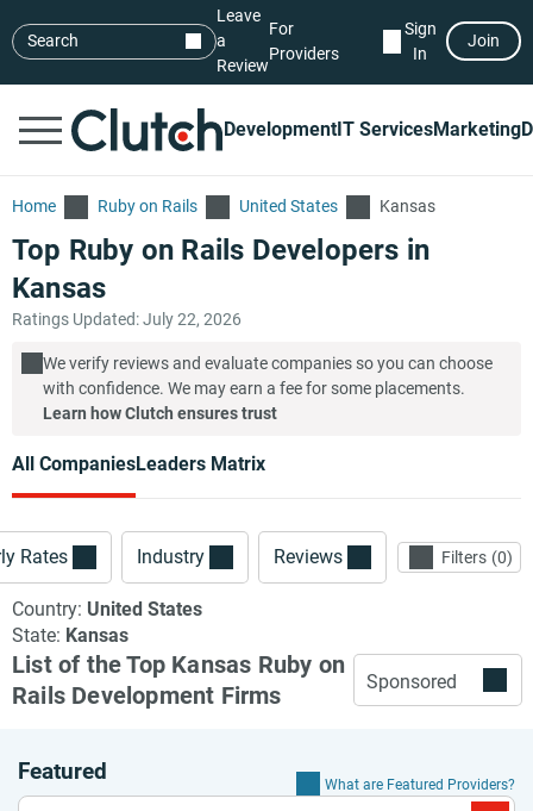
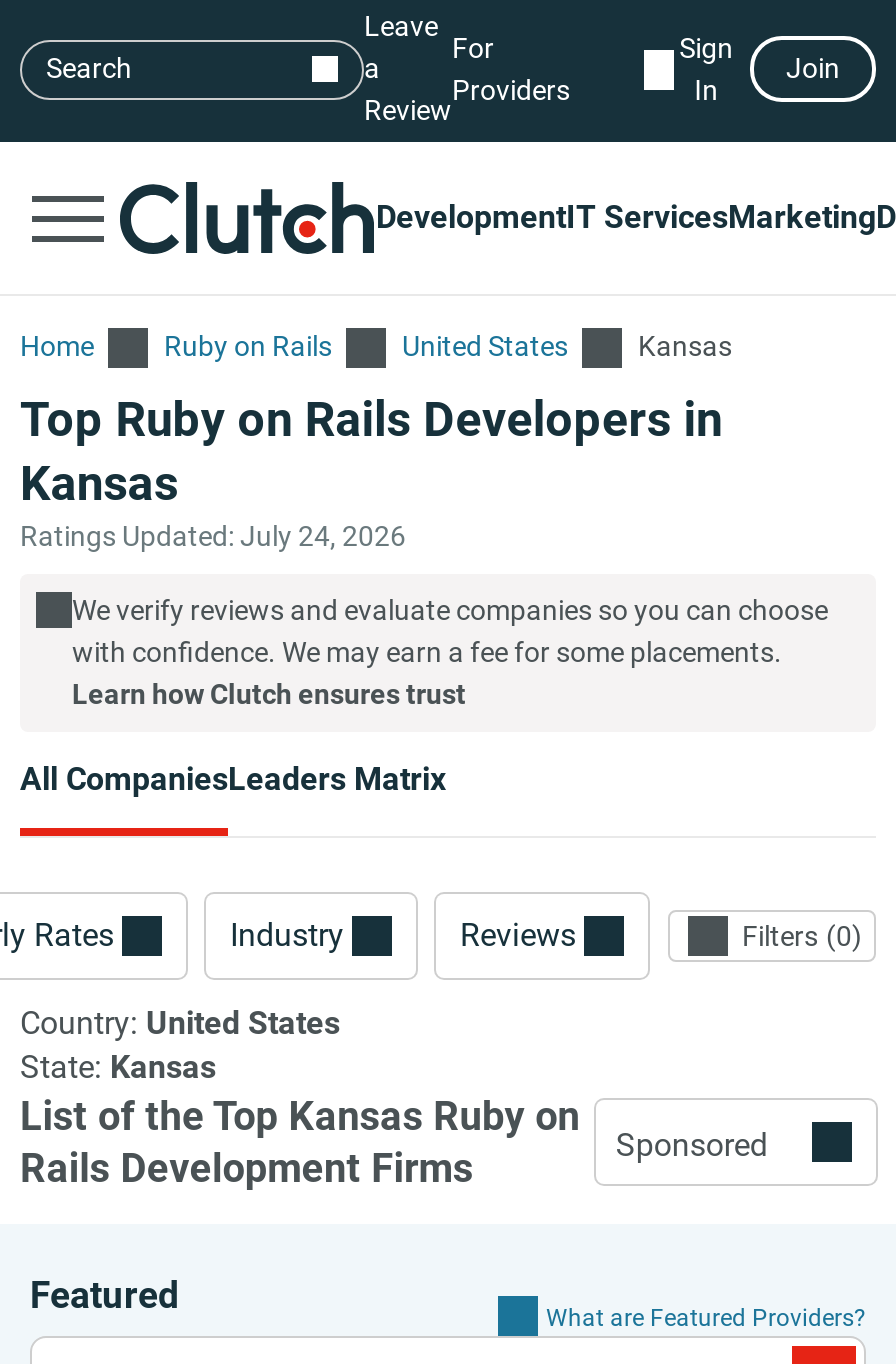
[12,310,242,329] Ratings Updated: July 22, 2026 -> [20,520,406,552] Ratings Updated: July 24, 2026

